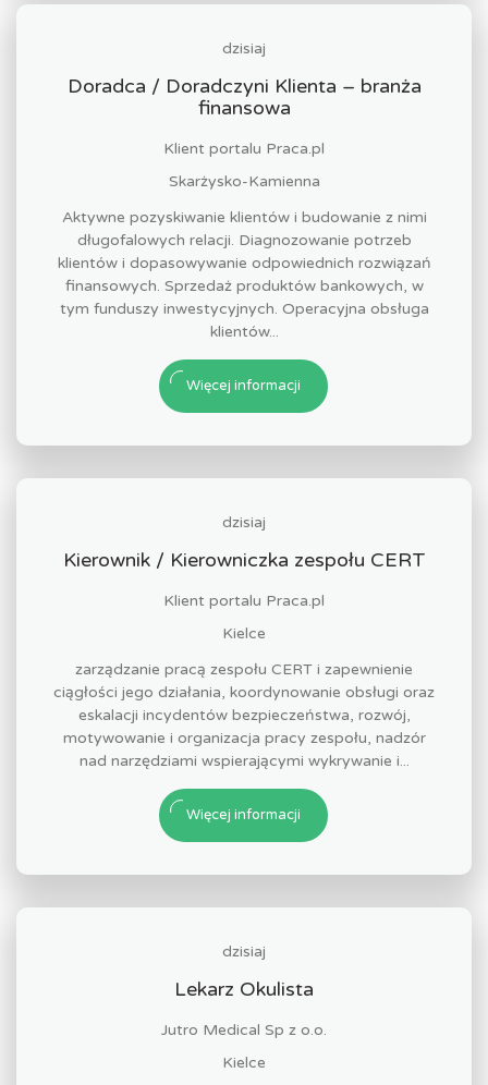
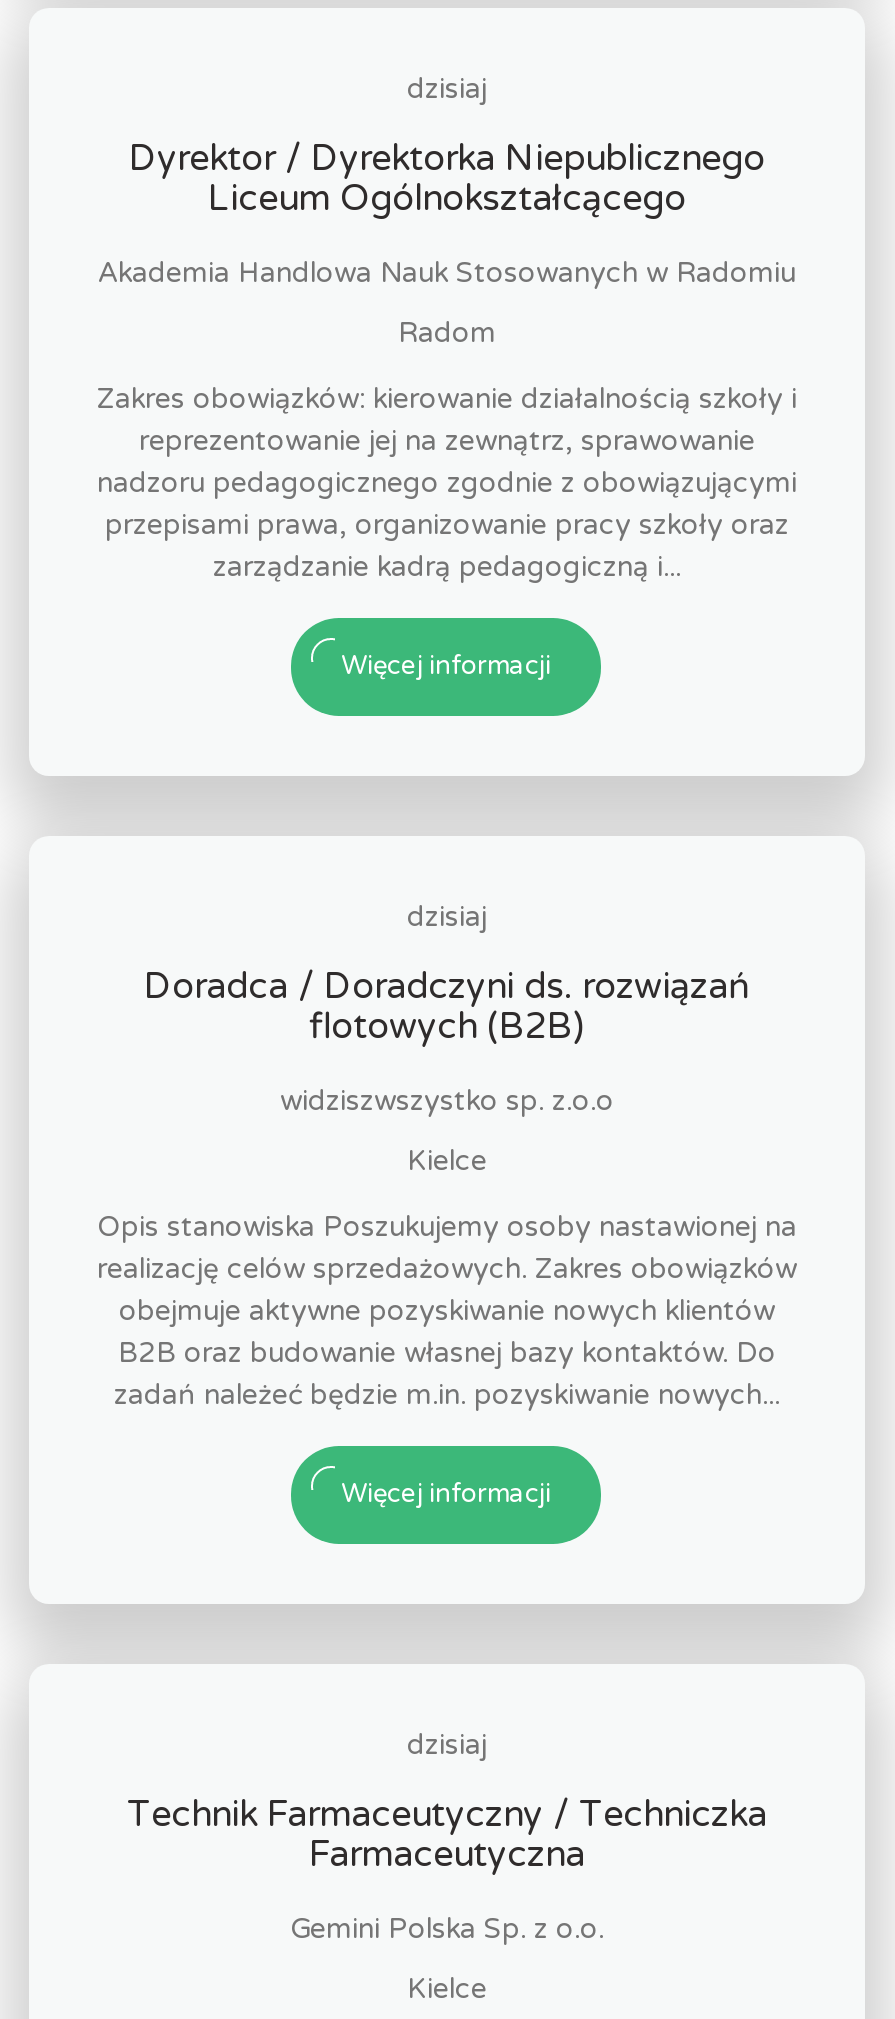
[67,74,421,120] Doradca / Doradczyni Klienta – branża | finansowa -> [129,136,765,220] Dyrektor / Dyrektorka Niepublicznego | Liceum Ogólnokształcącego
[163,139,325,158] Klient portalu Praca.pl -> [98,256,796,290] Akademia Handlowa Nauk Stosowanych w Radomiu
[168,172,320,191] Skarżysko-Kamienna -> [398,316,496,350] Radom
[57,208,431,341] Aktywne pozyskiwanie klientów i budowanie z nimi | długofalowych relacji. Diagnozowanie potrzeb | klientów i dopasowywanie odpowiednich rozwiązań | finansowych. Sprzedaż produktów bankowych, w | tym funduszy inwestycyjnych. Operacyjna obsługa | klientów... -> [97,382,797,584] Zakres obowiązków: kierowanie działalnością szkoły i | reprezentowanie jej na zewnątrz, sprawowanie | nadzoru pedagogicznego zgodnie z obowiązującymi | przepisami prawa, organizowanie pracy szkoły oraz | zarządzanie kadrą pedagogiczną i...
moved [186,377,301,532] -> [341,650,551,934]: Więcej informacji | dzisiaj
[63,548,425,572] Kierownik / Kierowniczka zespołu CERT -> [144,964,750,1048] Doradca / Doradczyni ds. rozwiązań | flotowych (B2B)
[163,592,325,610] Klient portalu Praca.pl -> [280,1084,614,1118] widziszwszystko sp. z.o.o
[53,660,435,770] zarządzanie pracą zespołu CERT i zapewnienie | ciągłości jego działania, koordynowanie obsługi oraz | eskalacji incydentów bezpieczeństwa, rozwój, | motywowanie i organizacja pracy zespołu, nadzór | nad narzędziami wspierającymi wykrywanie i... -> [97,1210,797,1412] Opis stanowiska Poszukujemy osoby nastawionej na | realizację celów sprzedażowych. Zakres obowiązków | obejmuje aktywne pozyskiwanie nowych klientów | B2B oraz budowanie własnej bazy kontaktów. Do | zadań należeć będzie m.in. pozyskiwanie nowych...
[174,977,314,1001] Lekarz Okulista -> [127,1792,767,1876] Technik Farmaceutyczny / Techniczka | Farmaceutyczna
[161,1021,327,1039] Jutro Medical Sp z o.o. -> [290,1912,604,1946] Gemini Polska Sp. z o.o.

